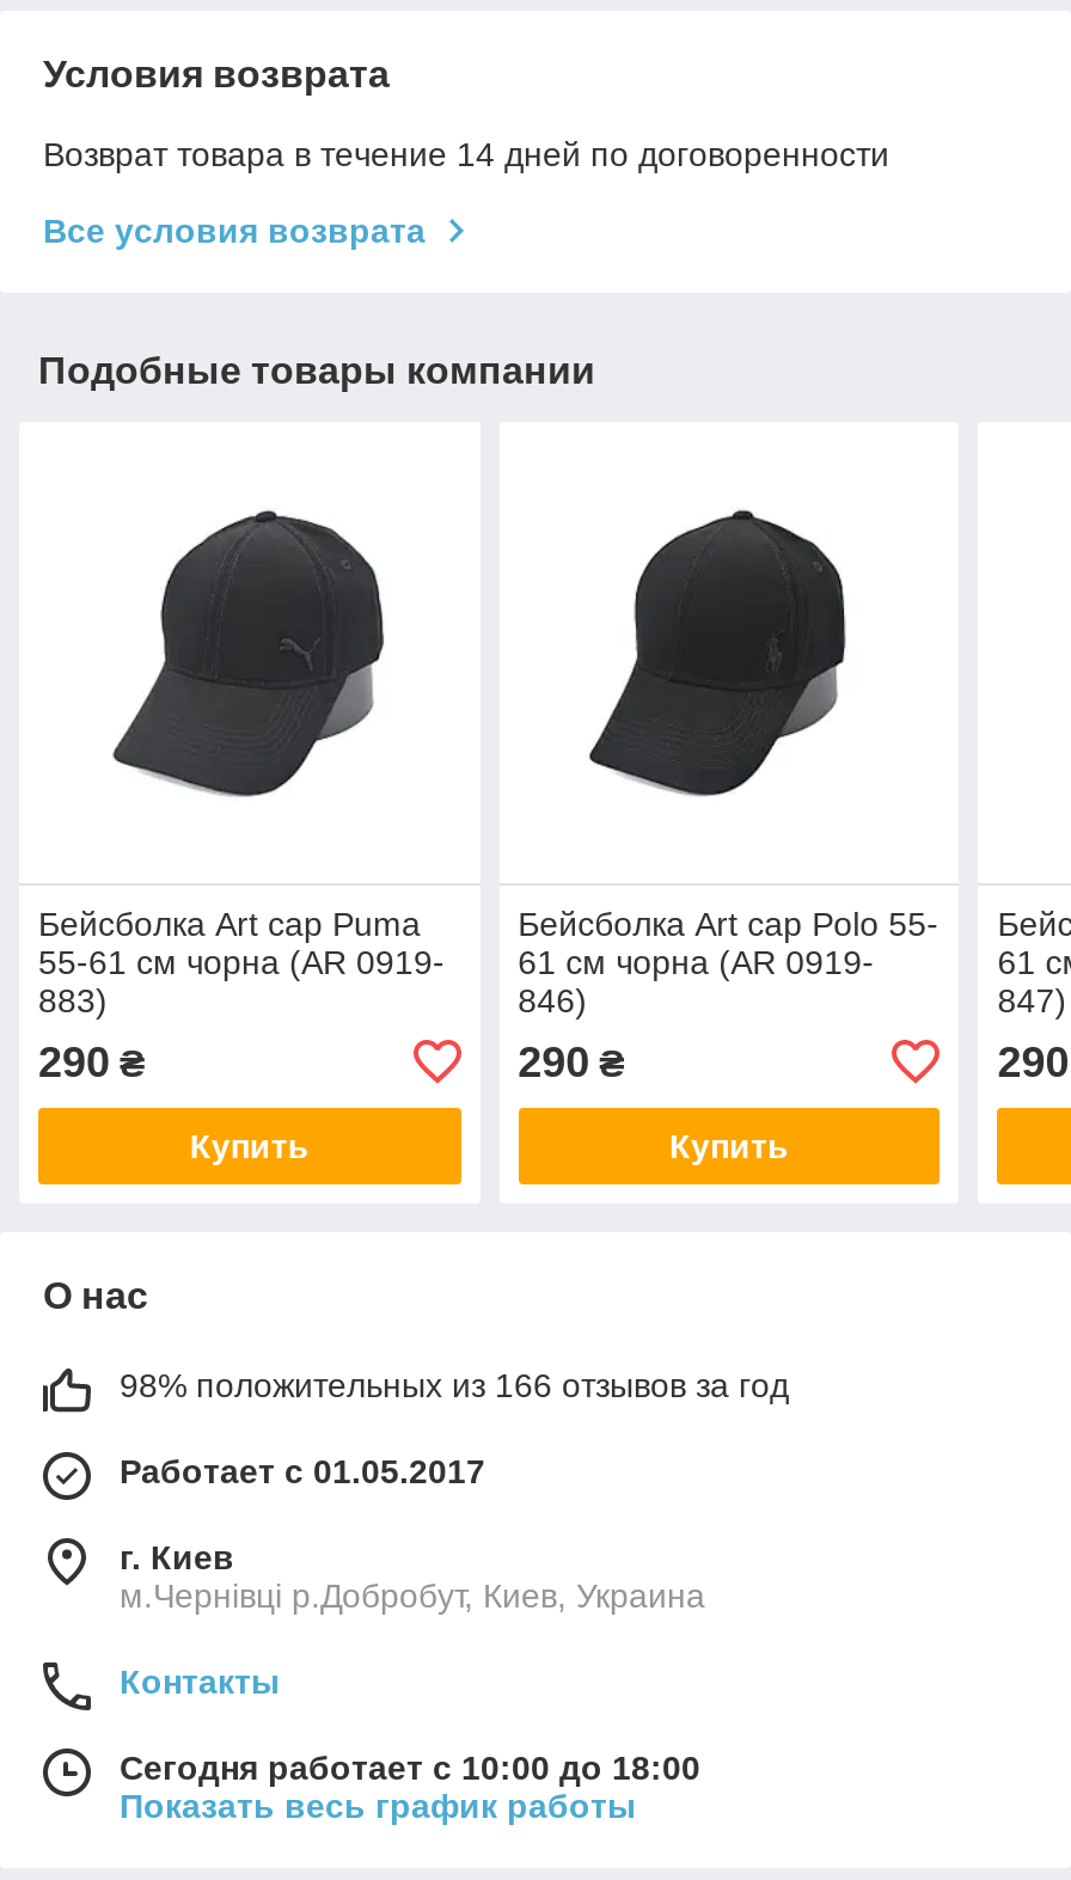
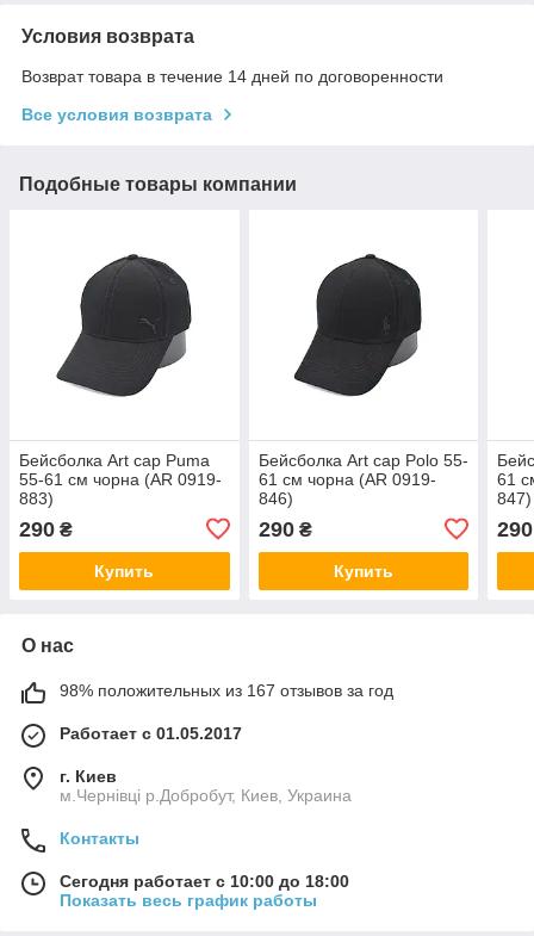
[120,1366,789,1404] 98% положительных из 166 отзывов за год -> [60,681,393,700] 98% положительных из 167 отзывов за год

